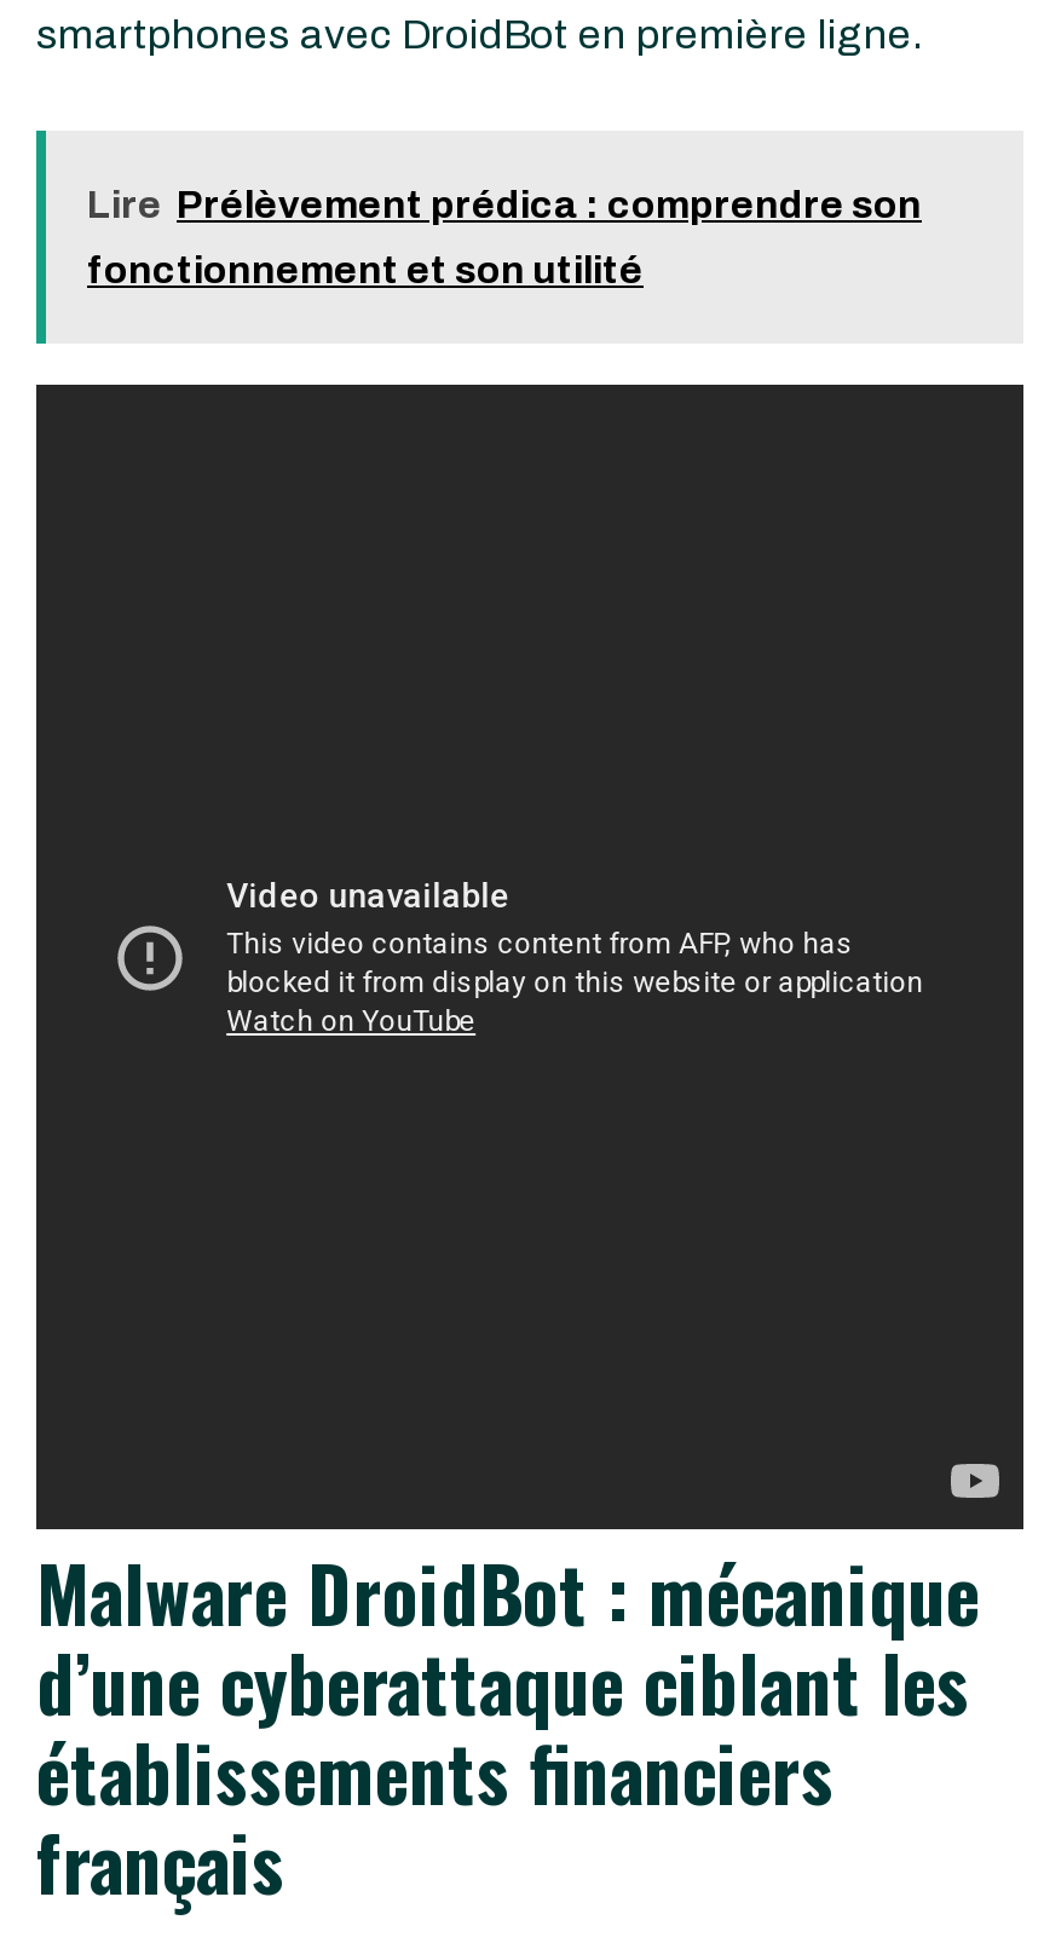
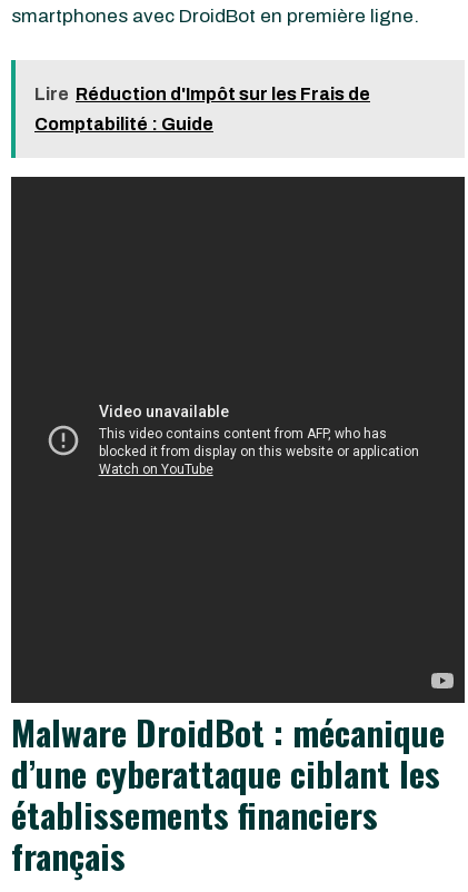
[87,183,922,224] Lire Prélèvement prédica : comprendre son -> [34,84,370,103] Lire Réduction d'Impôt sur les Frais de
[87,248,644,289] fonctionnement et son utilité -> [34,114,213,133] Comptabilité : Guide

